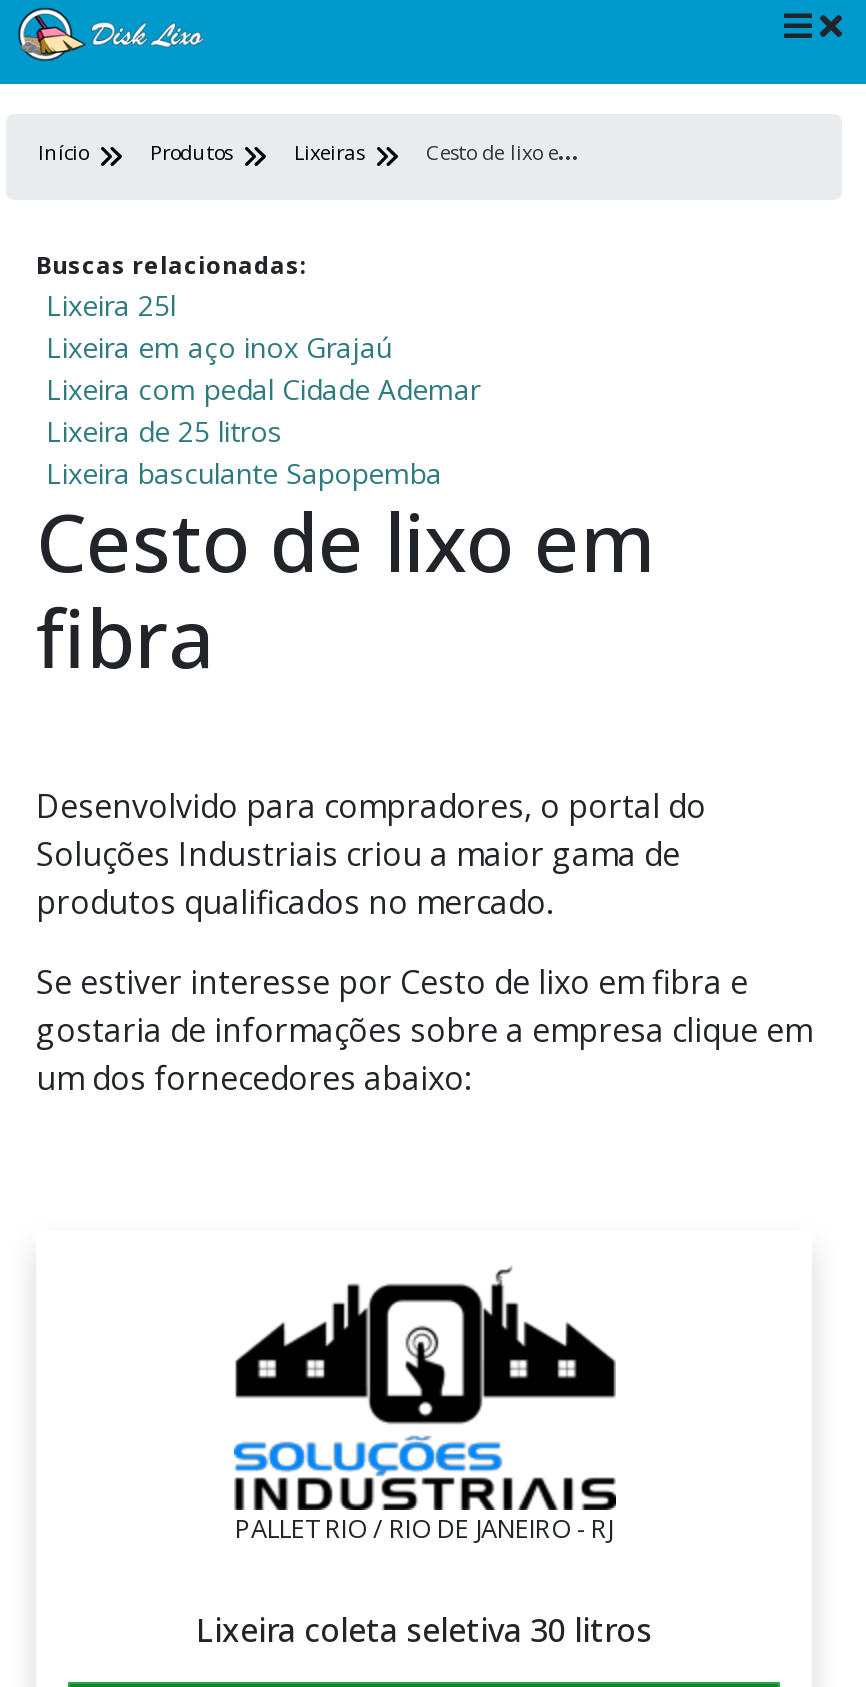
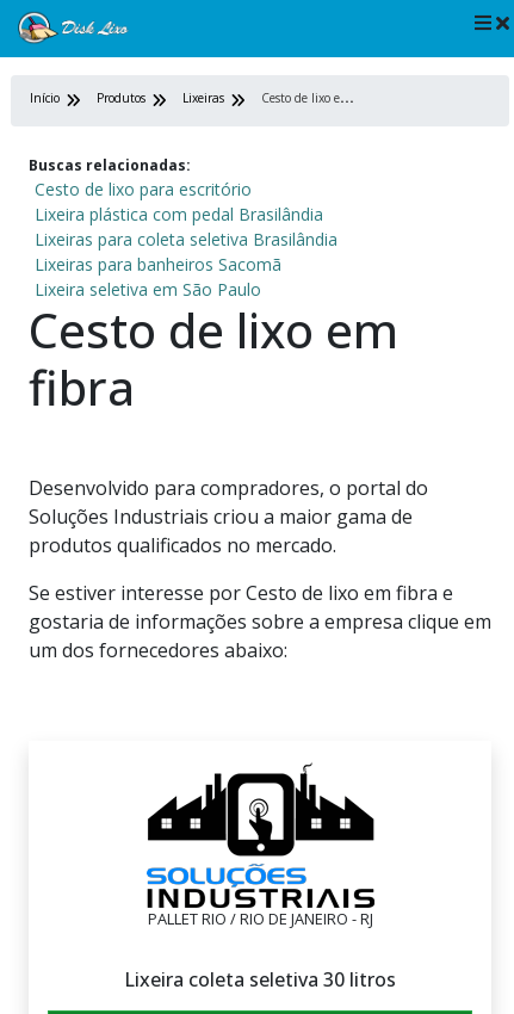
[46,287,480,493] Lixeira 25l | Lixeira em aço inox Grajaú | Lixeira com pedal Cidade Ademar | Lixeira de 25 litros | Lixeira basculante Sapopemba -> [35,178,337,301] Cesto de lixo para escritório | Lixeira plástica com pedal Brasilândia | Lixeiras para coleta seletiva Brasilândia | Lixeiras para banheiros Sacomã | Lixeira seletiva em São Paulo

